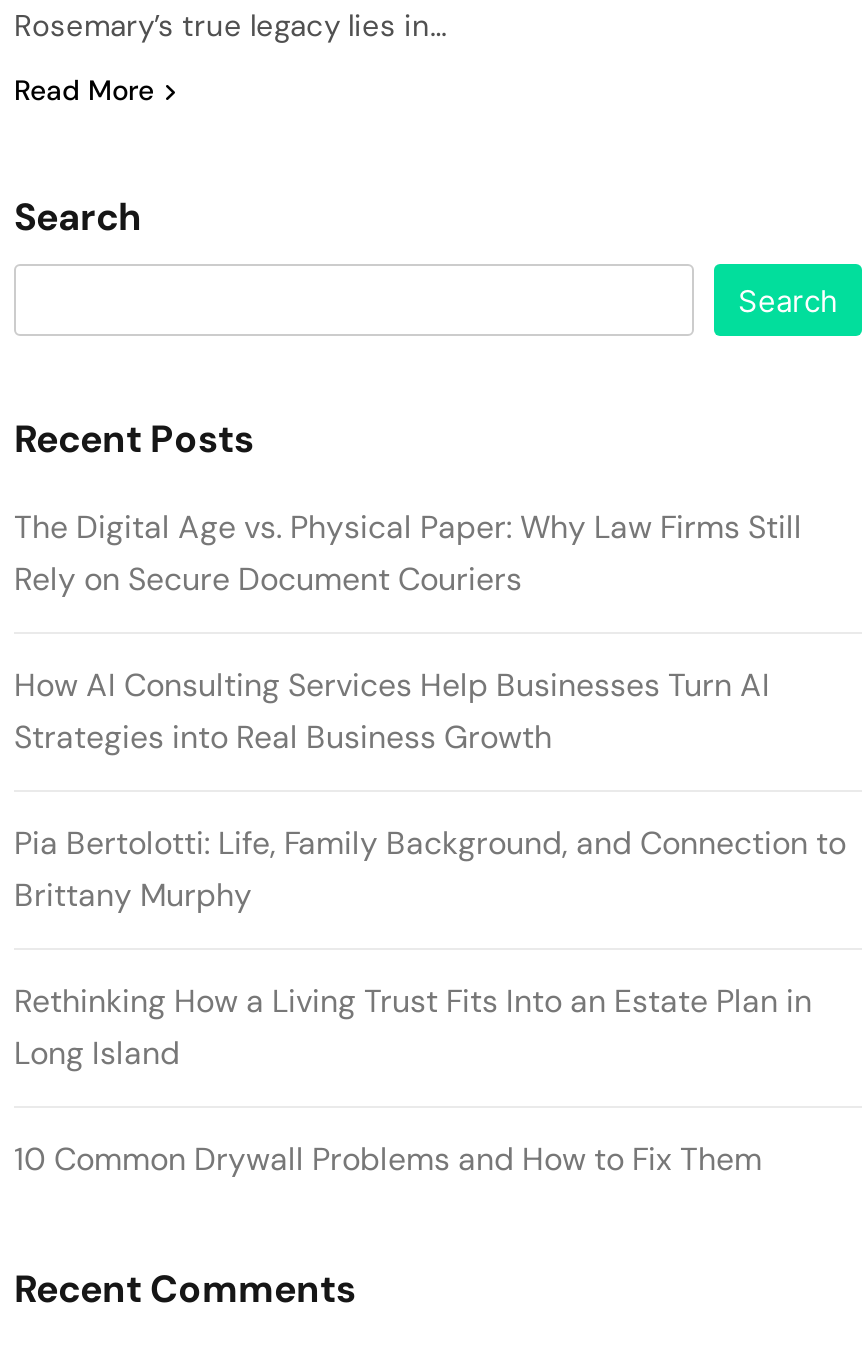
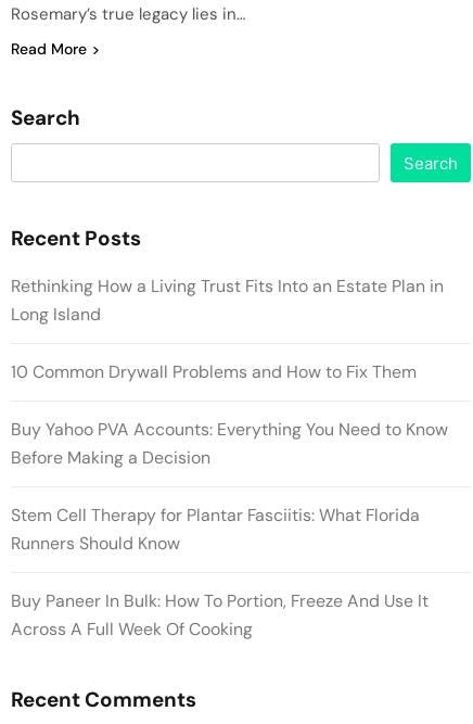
[14,506,846,916] The Digital Age vs. Physical Paper: Why Law Firms Still | Rely on Secure Document Couriers | How AI Consulting Services Help Businesses Turn AI | Strategies into Real Business Growth | Pia Bertolotti: Life, Family Background, and Connection to | Brittany Murphy -> none
moved [14,980,812,1180] -> [11,274,444,383]: Rethinking How a Living Trust Fits Into an Estate Plan in | Long Island | 10 Common Drywall Problems and How to Fix Them
none -> [11,418,448,640] Buy Yahoo PVA Accounts: Everything You Need to Know | Before Making a Decision | Stem Cell Therapy for Plantar Fasciitis: What Florida | Runners Should Know | Buy Paneer In Bulk: How To Portion, Freeze And Use It | Across A Full Week Of Cooking

